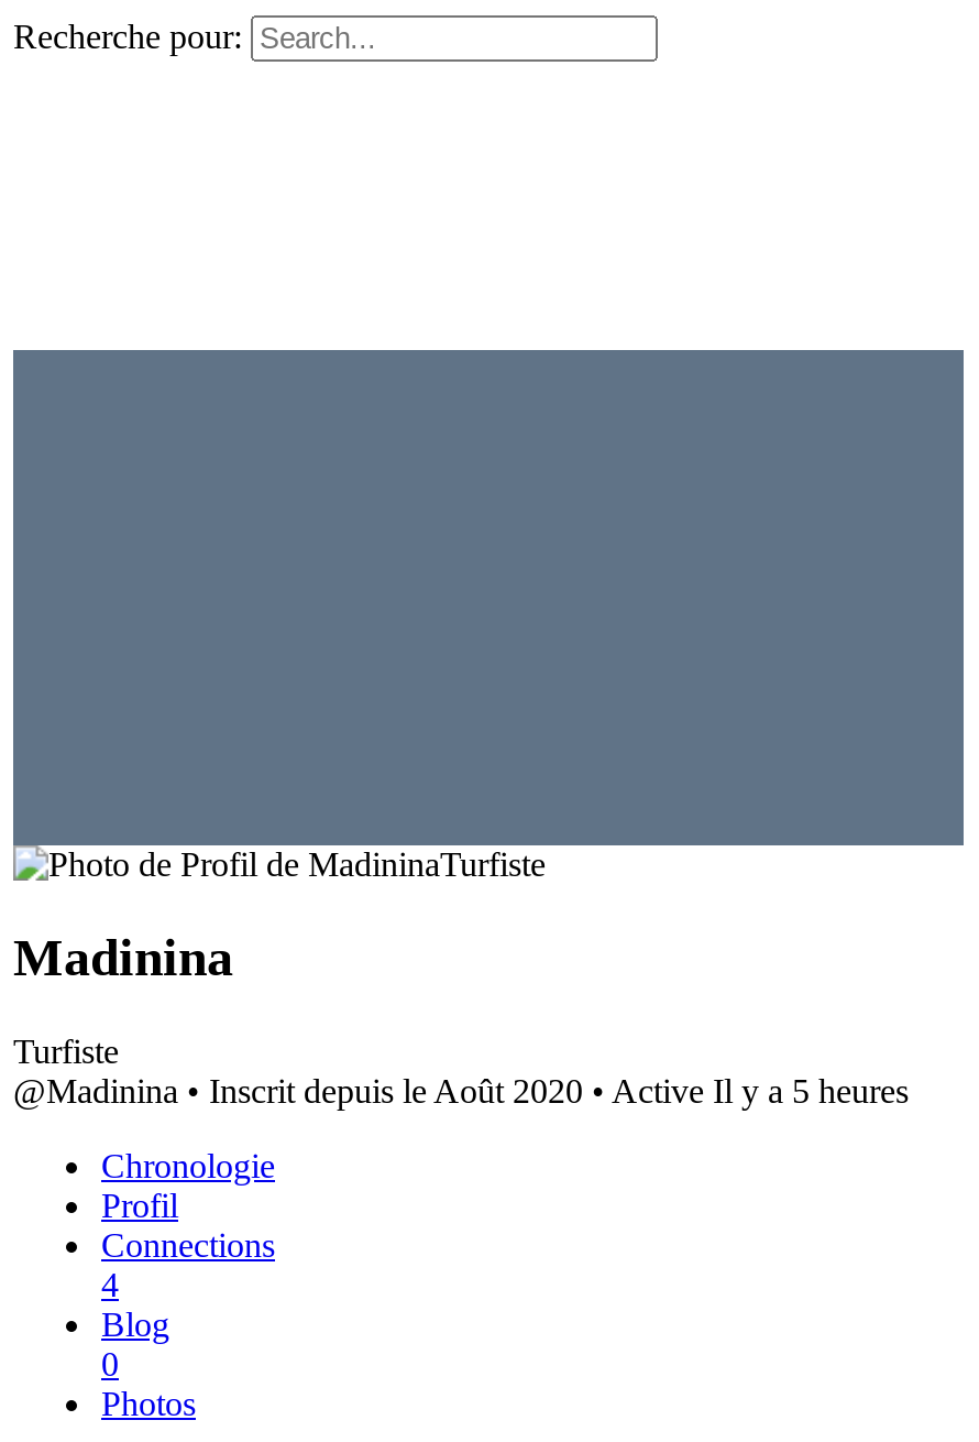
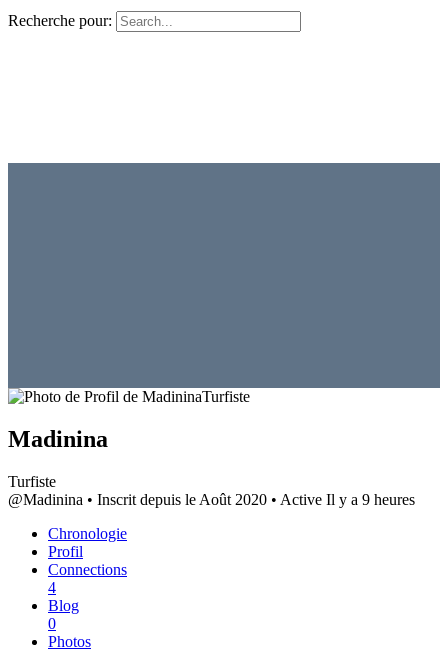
[13,1072,909,1109] @Madinina • Inscrit depuis le Août 2020 • Active Il y a 5 heures -> [8,491,415,508] @Madinina • Inscrit depuis le Août 2020 • Active Il y a 9 heures

